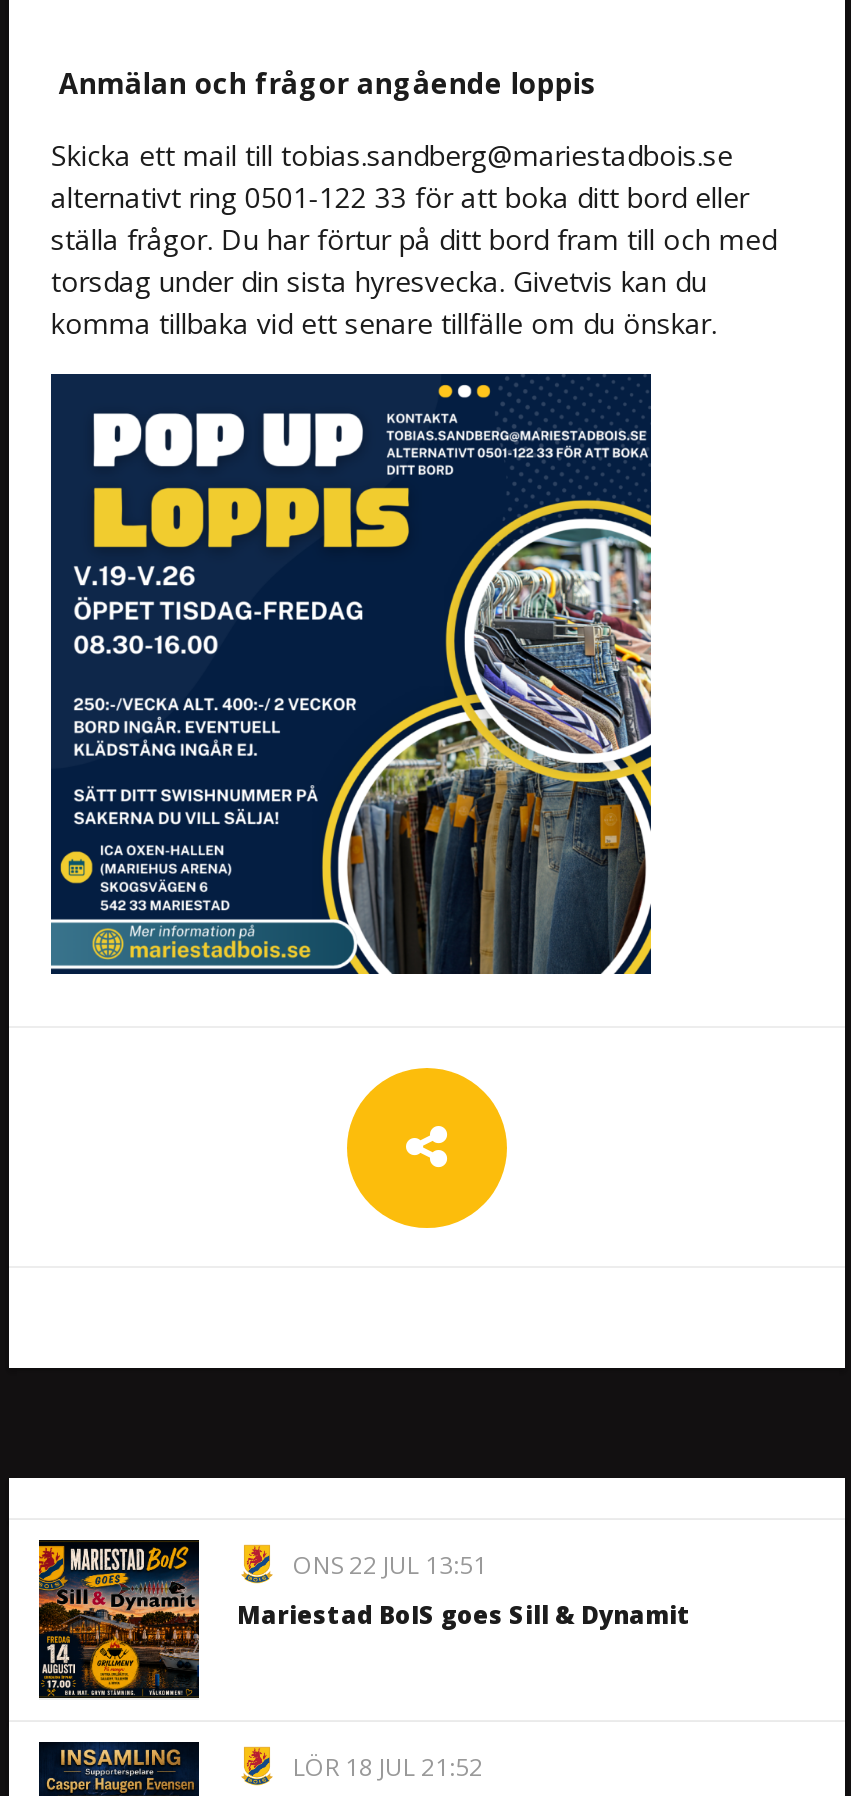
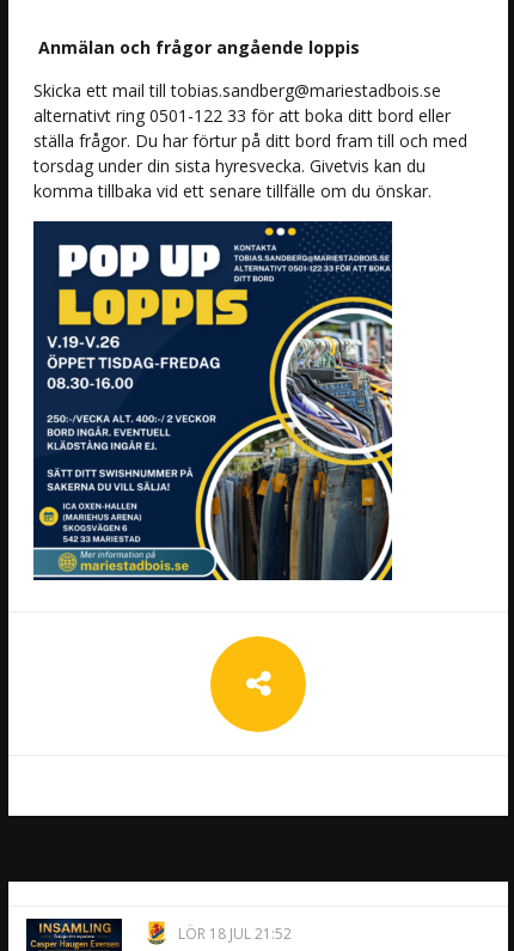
[37,1540,691,1700] [image] | ONS 22 JUL 13:51 | Mariestad BoIS goes Sill & Dynamit -> none

